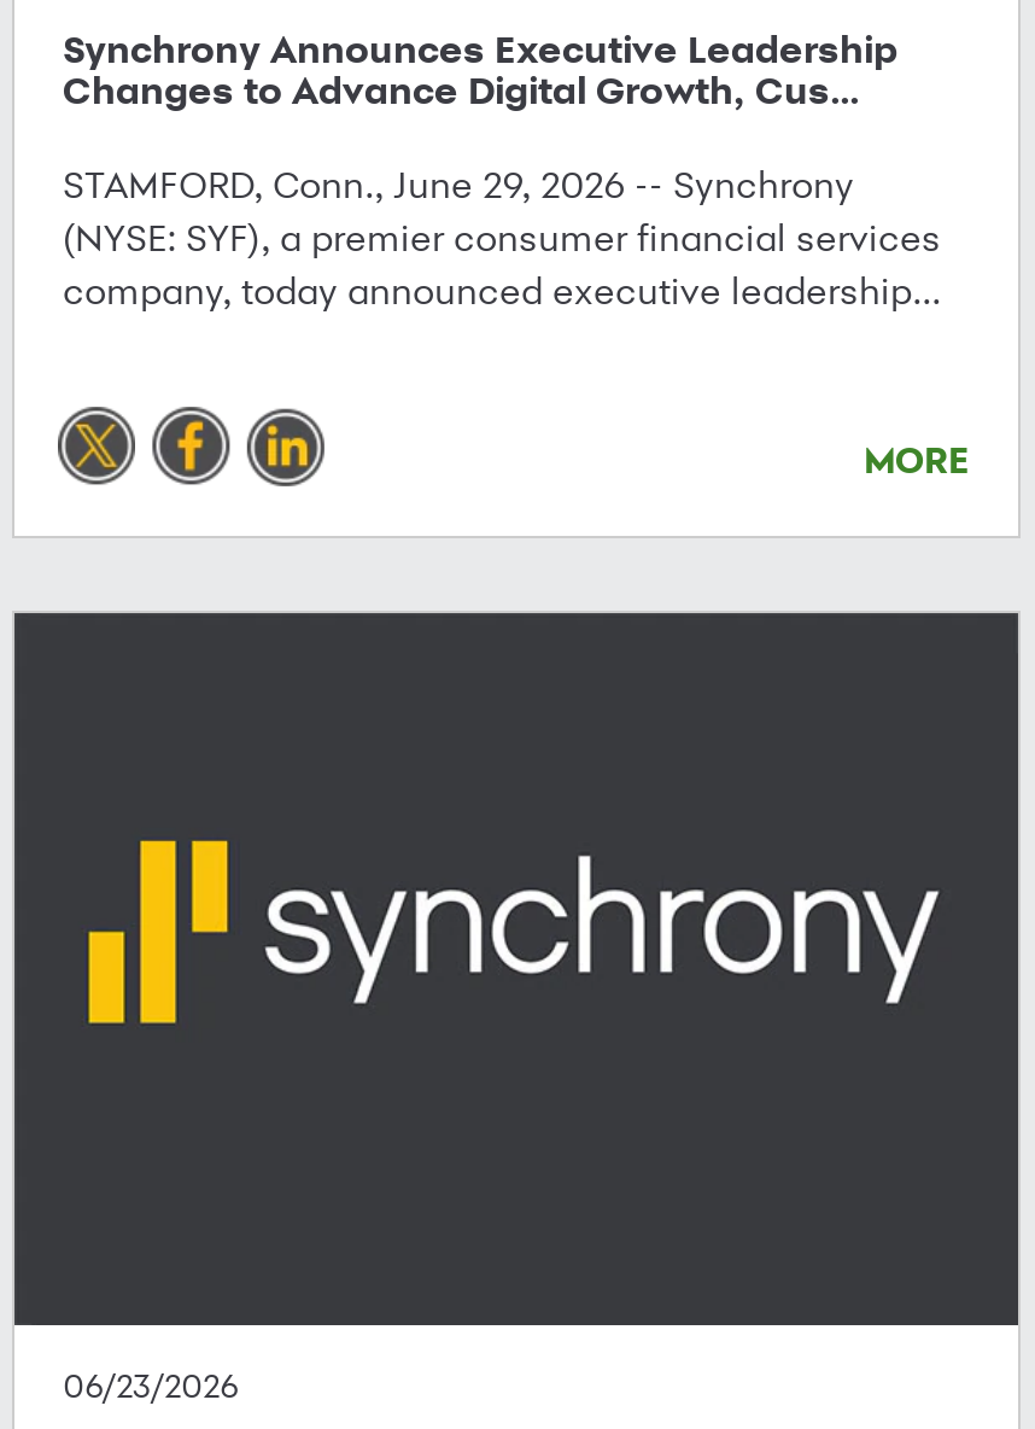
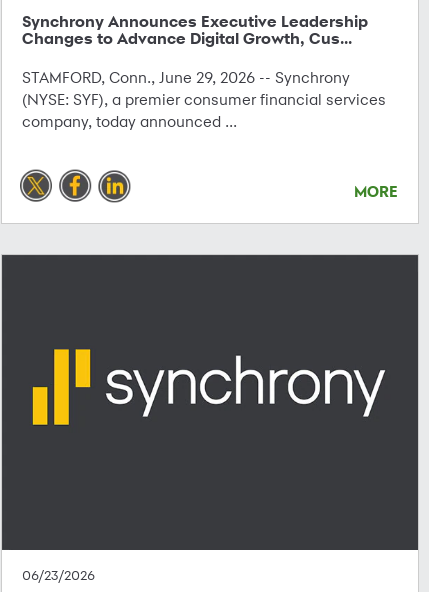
[63,268,941,314] company, today announced executive leadership... -> [22,112,237,131] company, today announced ...

